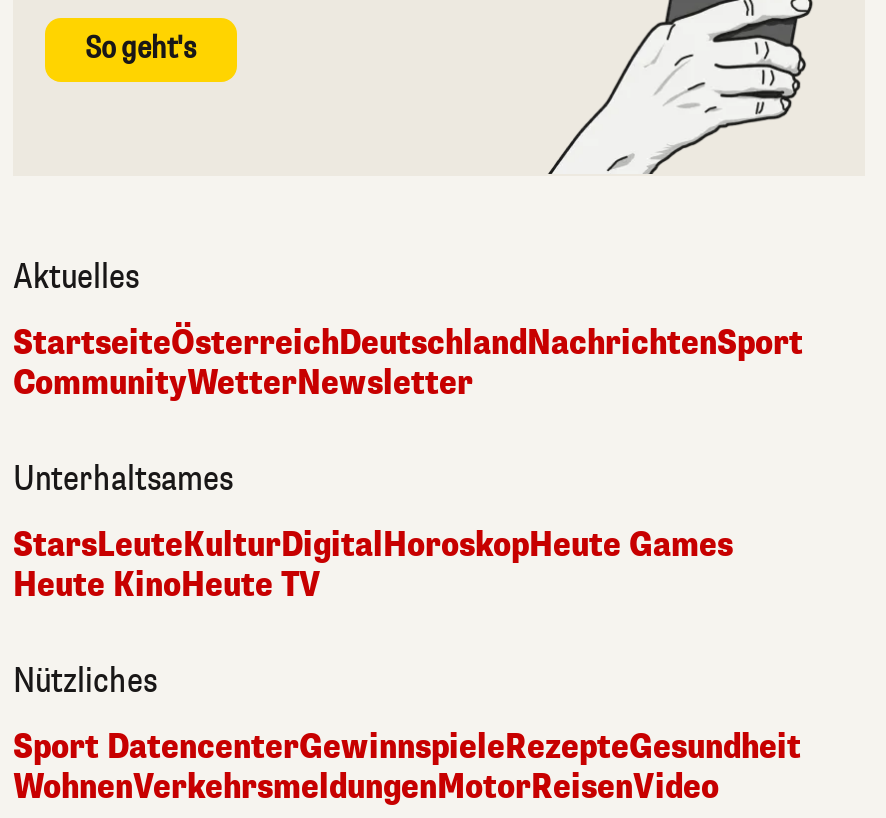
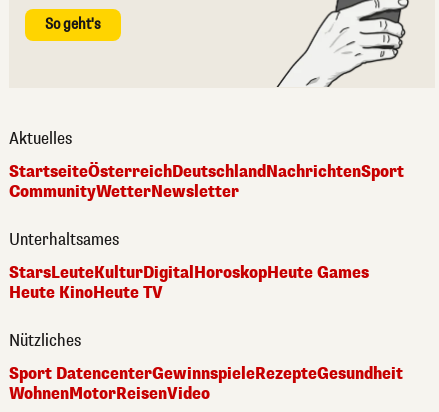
[13,765,719,807] WohnenVerkehrsmeldungenMotorReisenVideo -> [9,383,210,404] WohnenMotorReisenVideo

